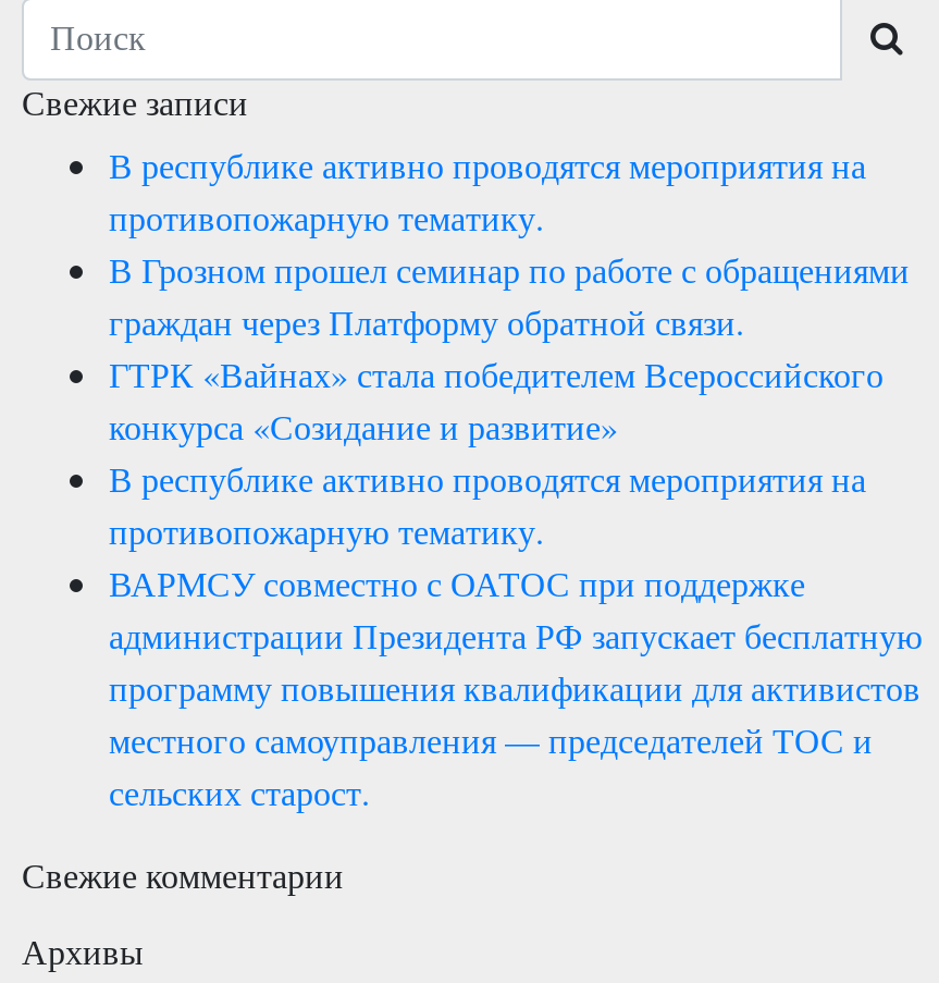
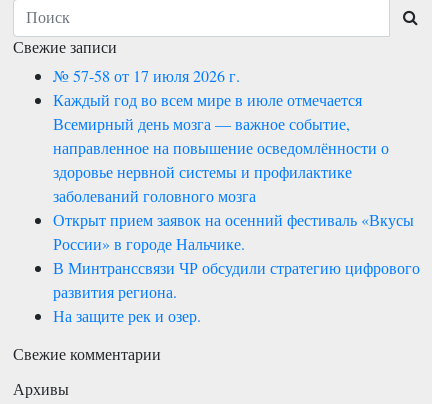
[109,142,923,814] В республике активно проводятся мероприятия на | противопожарную тематику. | В Грозном прошел семинар по работе с обращениями | граждан через Платформу обратной связи. | ГТРК «Вайнах» стала победителем Всероссийского | конкурса «Созидание и развитие» | В республике активно проводятся мероприятия на | противопожарную тематику. | ВАРМСУ совместно с ОАТОС при поддержке | администрации Президента РФ запускает бесплатную | программу повышения квалификации для активистов | местного самоуправления — председателей ТОС и | сельских старост. -> [53,65,420,326] № 57-58 от 17 июля 2026 г. | Каждый год во всем мире в июле отмечается | Всемирный день мозга — важное событие, | направленное на повышение осведомлённости о | здоровье нервной системы и профилактике | заболеваний головного мозга | Открыт прием заявок на осенний фестиваль «Вкусы | России» в городе Нальчике. | В Минтранссвязи ЧР обсудили стратегию цифрового | развития региона. | На защите рек и озер.

